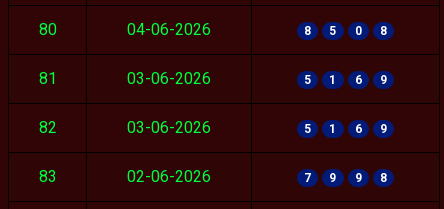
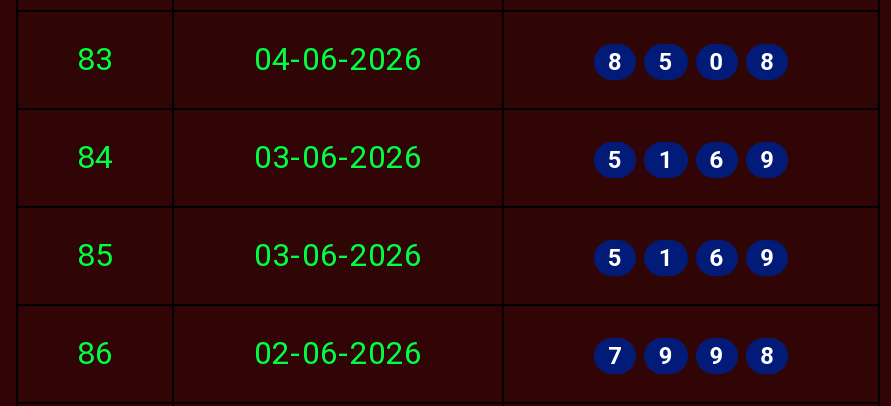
[38,20,56,39] 80 -> [77,40,113,78] 83
[38,69,56,88] 81 -> [77,138,113,176] 84
[38,118,56,137] 82 -> [77,236,113,274] 85
[38,167,56,186] 83 -> [77,334,113,372] 86

